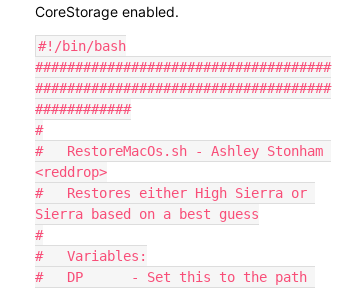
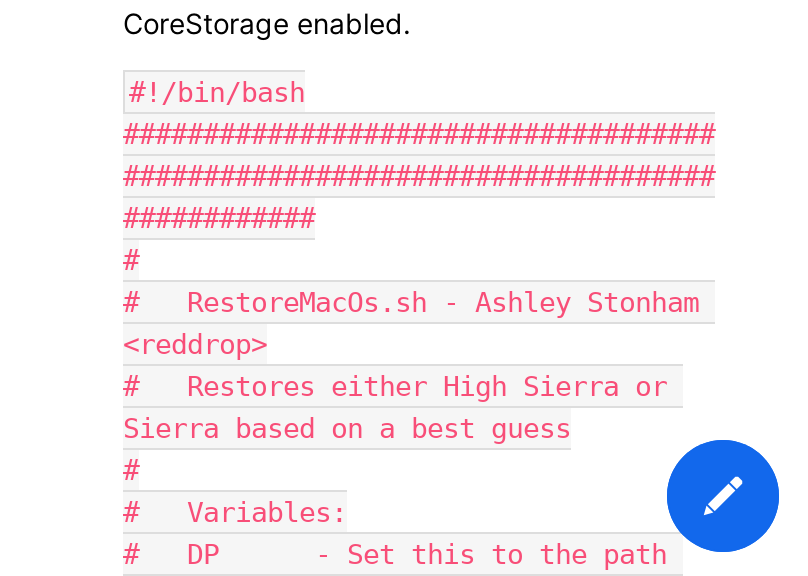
none -> [665,438,781,554] [image]

